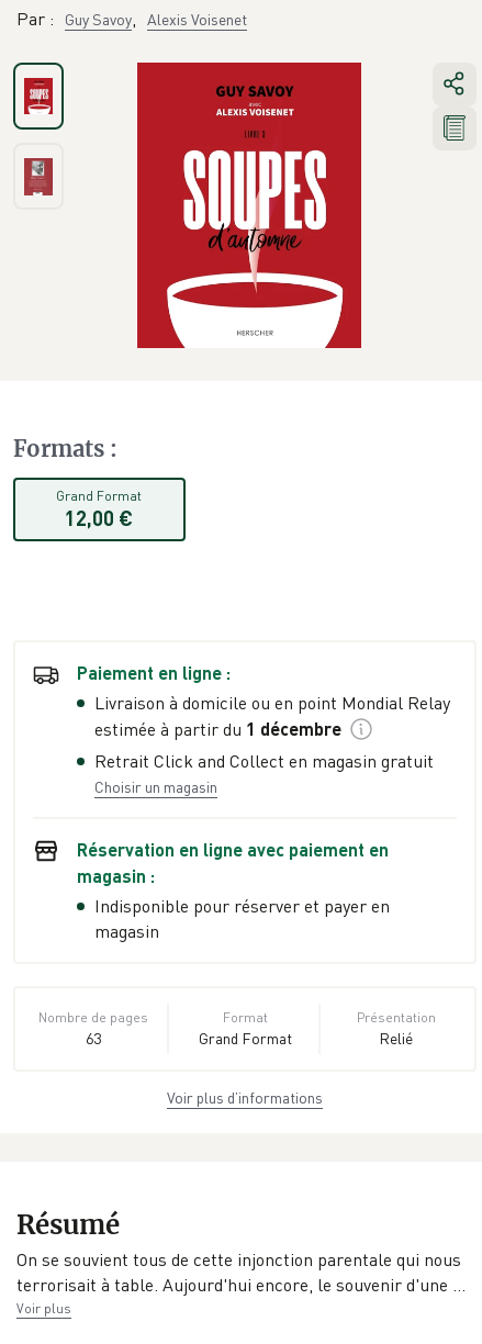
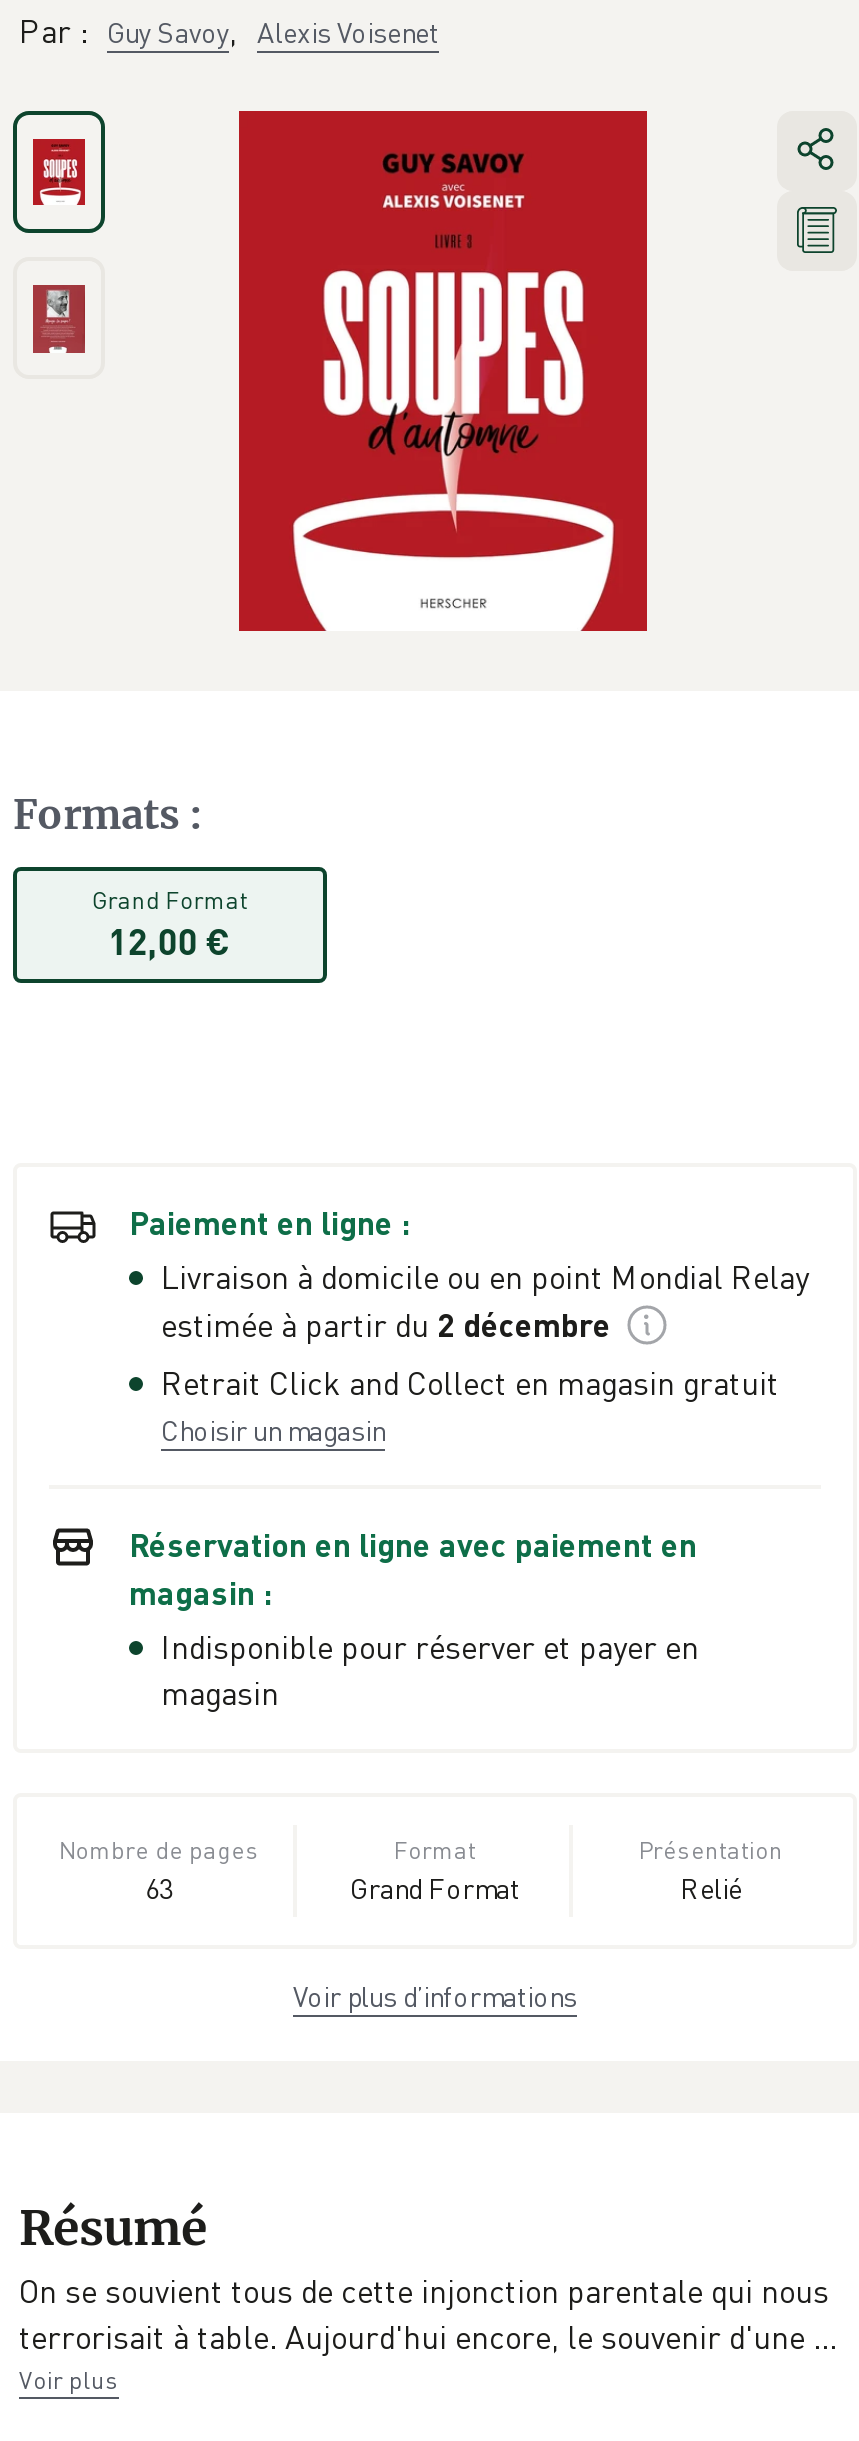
[94,718,341,740] estimée à partir du 1 décembre -> [161,1306,611,1346] estimée à partir du 2 décembre

